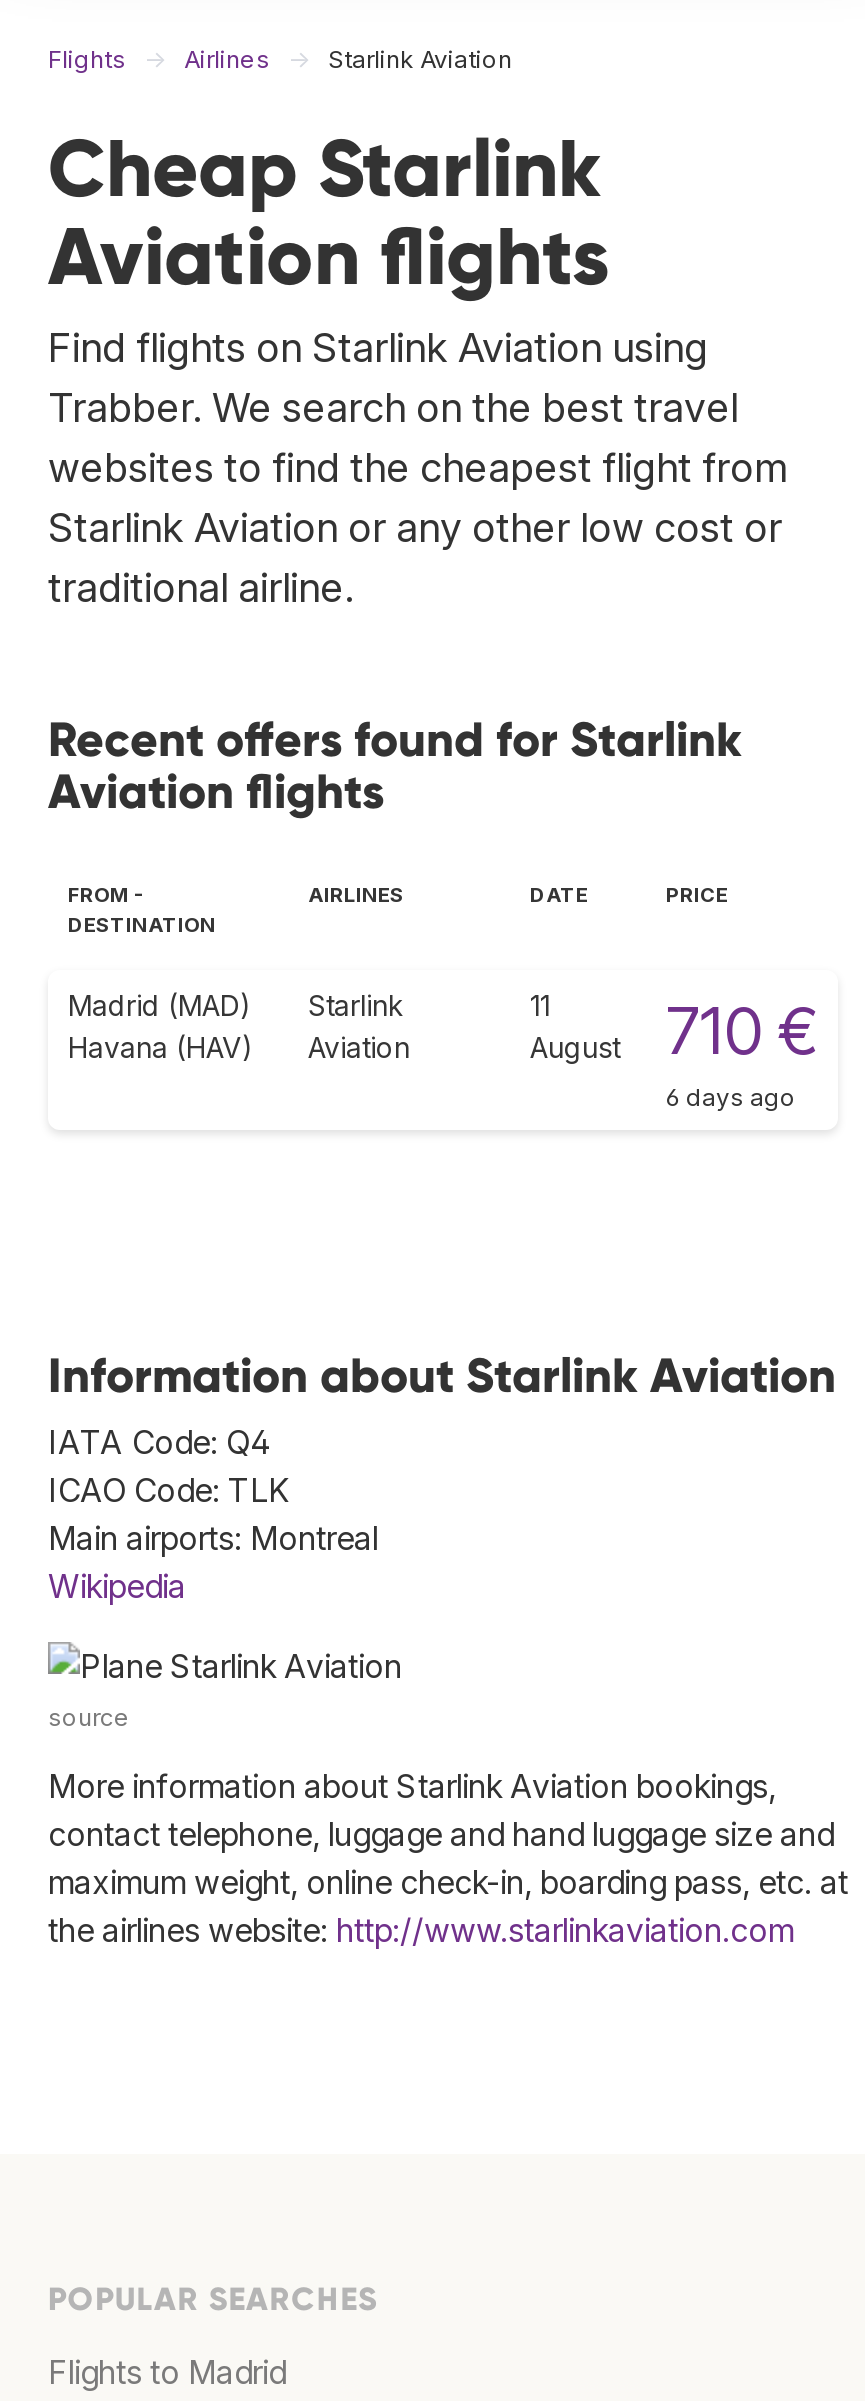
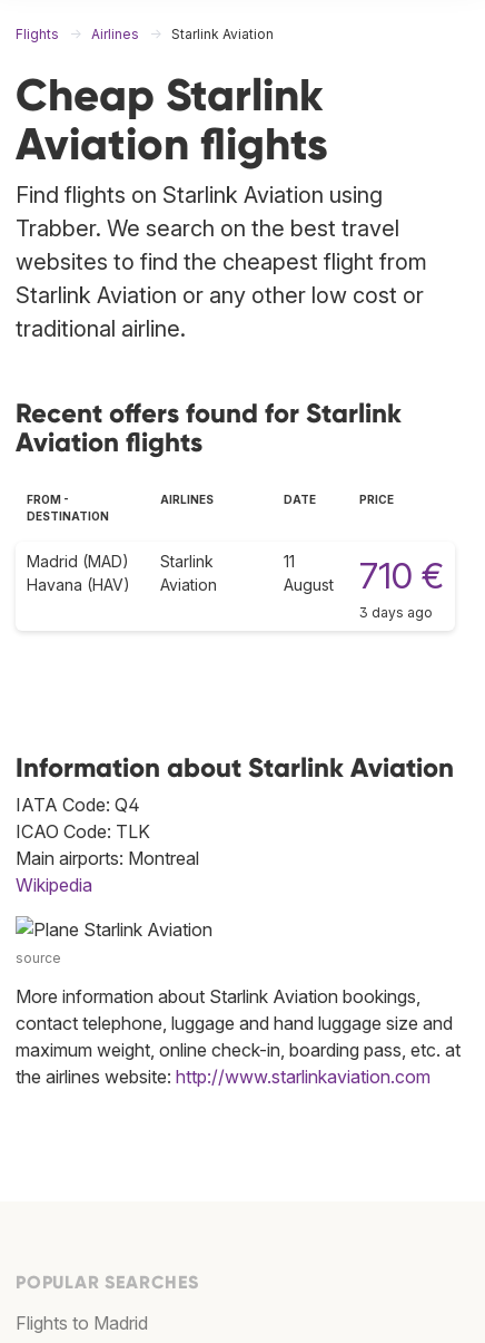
[666,1081,796,1111] 6 days ago -> [359,604,433,620] 3 days ago

